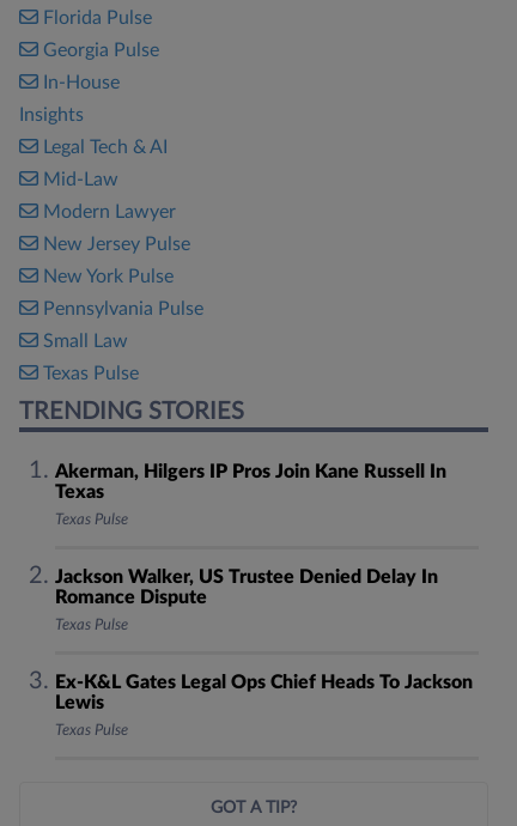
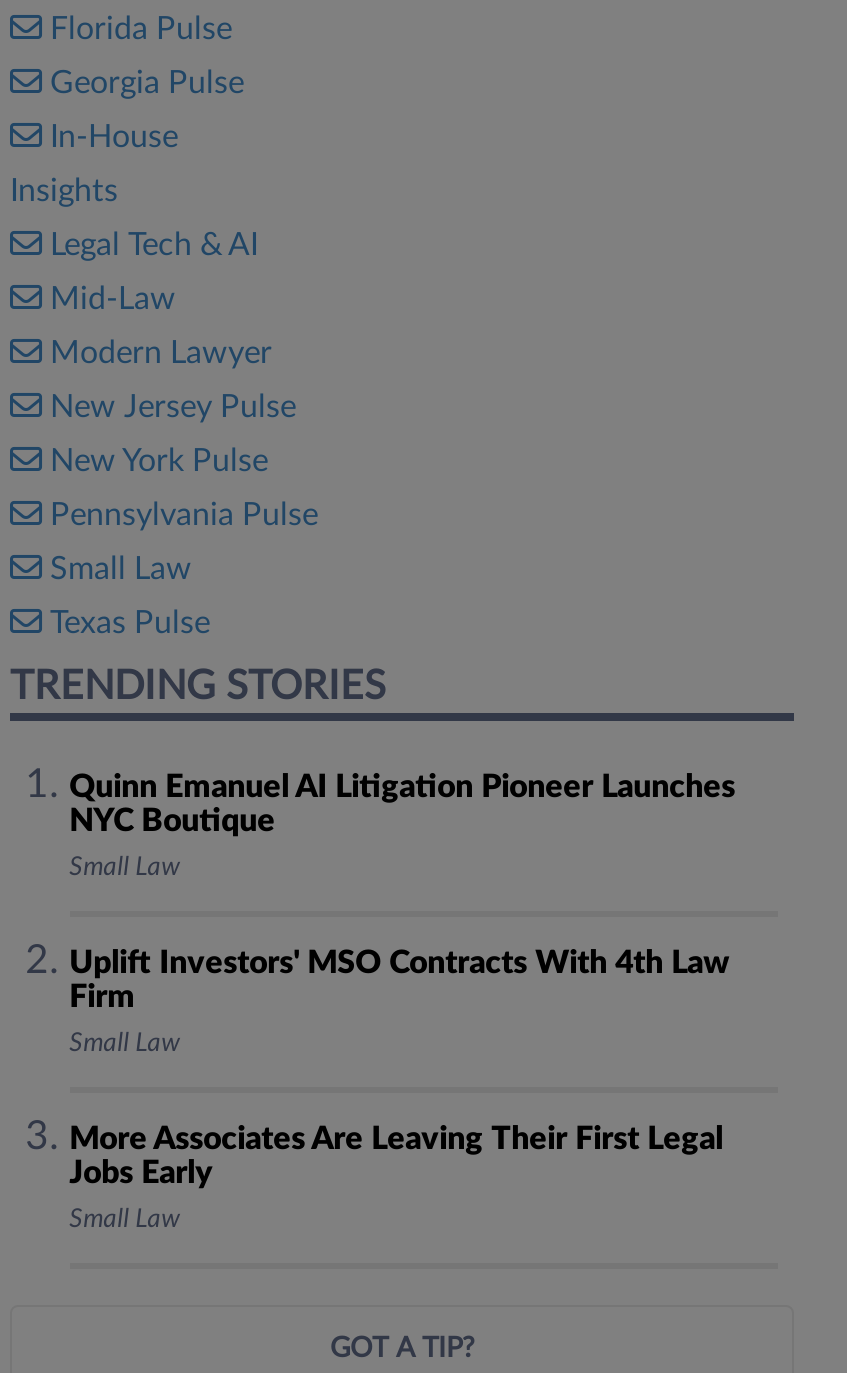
[55,462,446,502] Akerman, Hilgers IP Pros Join Kane Russell In | Texas -> [69,771,735,837] Quinn Emanuel AI Litigation Pioneer Launches | NYC Boutique
[55,512,128,528] Texas Pulse -> [69,855,179,881] Small Law
[55,567,438,607] Jackson Walker, US Trustee Denied Delay In | Romance Dispute -> [69,947,729,1013] Uplift Investors' MSO Contracts With 4th Law | Firm
[55,618,128,633] Texas Pulse -> [69,1031,179,1057] Small Law
[55,673,472,712] Ex-K&L Gates Legal Ops Chief Heads To Jackson | Lewis -> [69,1123,723,1189] More Associates Are Leaving Their First Legal | Jobs Early
[55,723,128,739] Texas Pulse -> [69,1207,179,1233] Small Law

